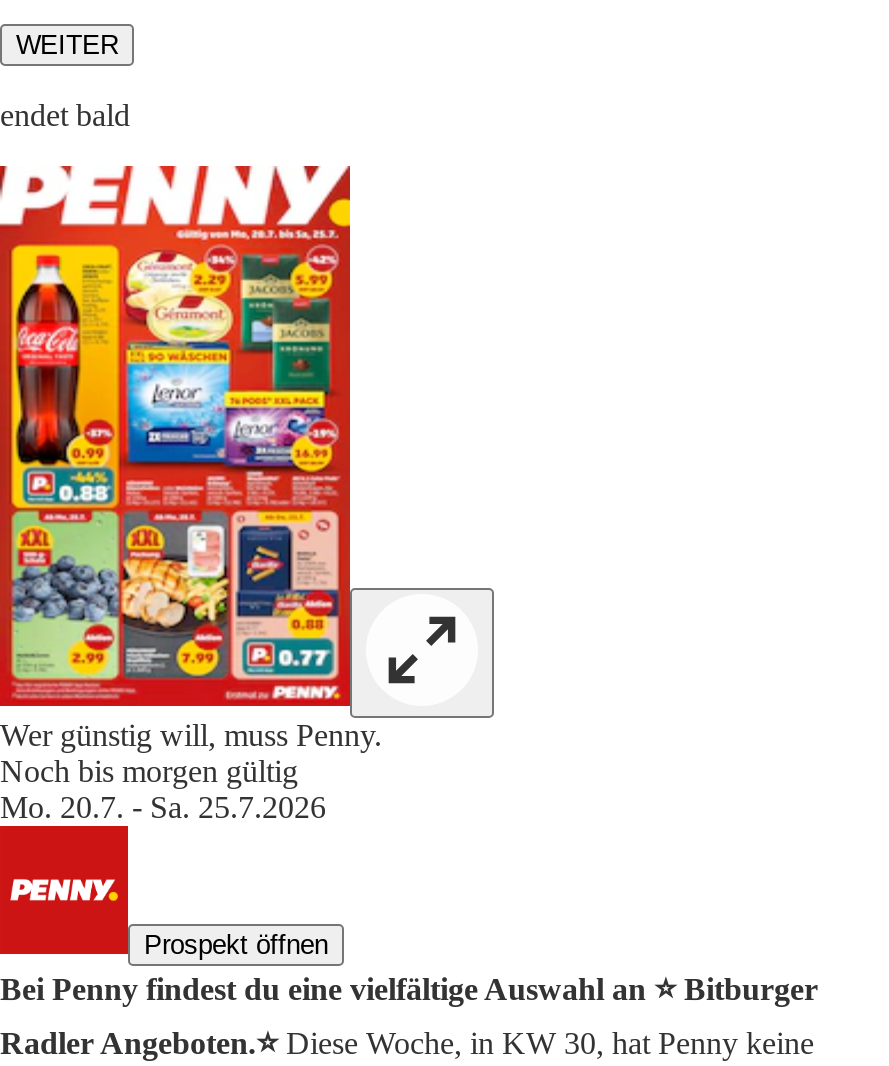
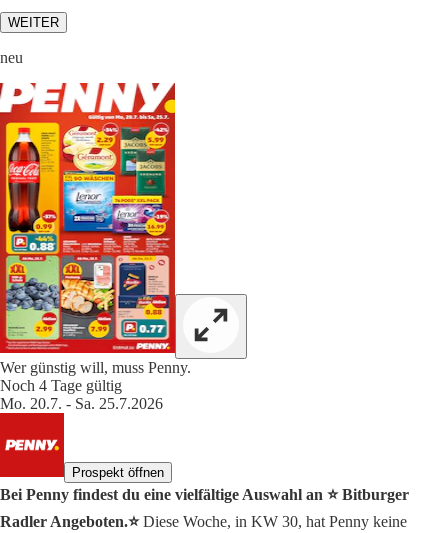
[0,97,130,131] endet bald -> [0,48,23,65] neu
[0,753,298,787] Noch bis morgen gültig -> [0,376,122,393] Noch 4 Tage gültig

